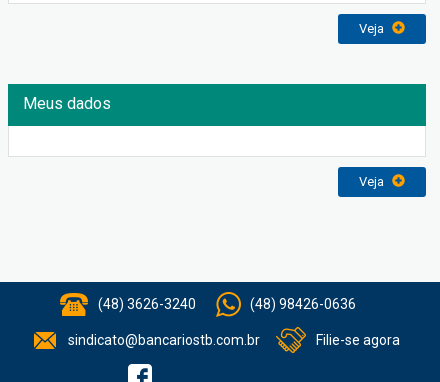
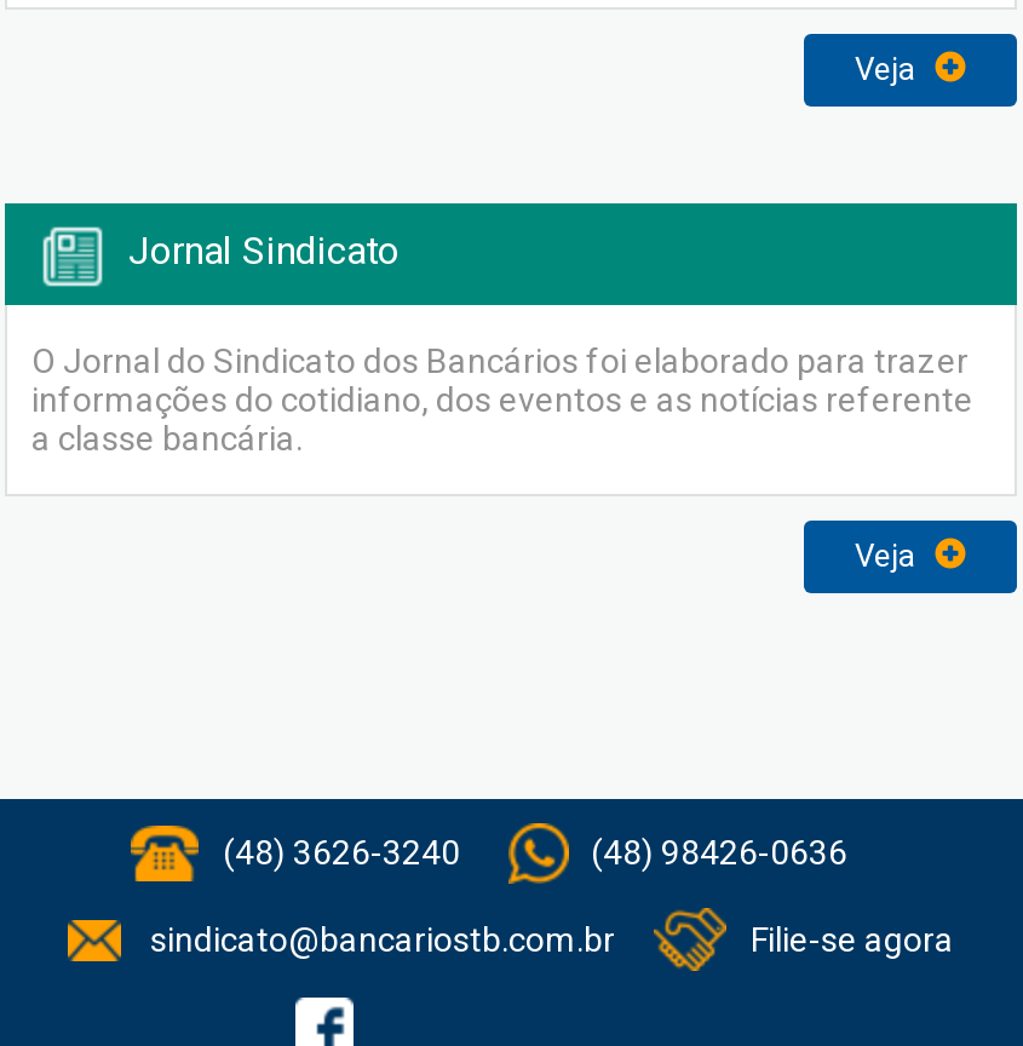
[23,94,111,113] Meus dados -> [31,228,973,458] Jornal Sindicato | O Jornal do Sindicato dos Bancários foi elaborado para trazer | informações do cotidiano, dos eventos e as notícias referente | a classe bancária.

